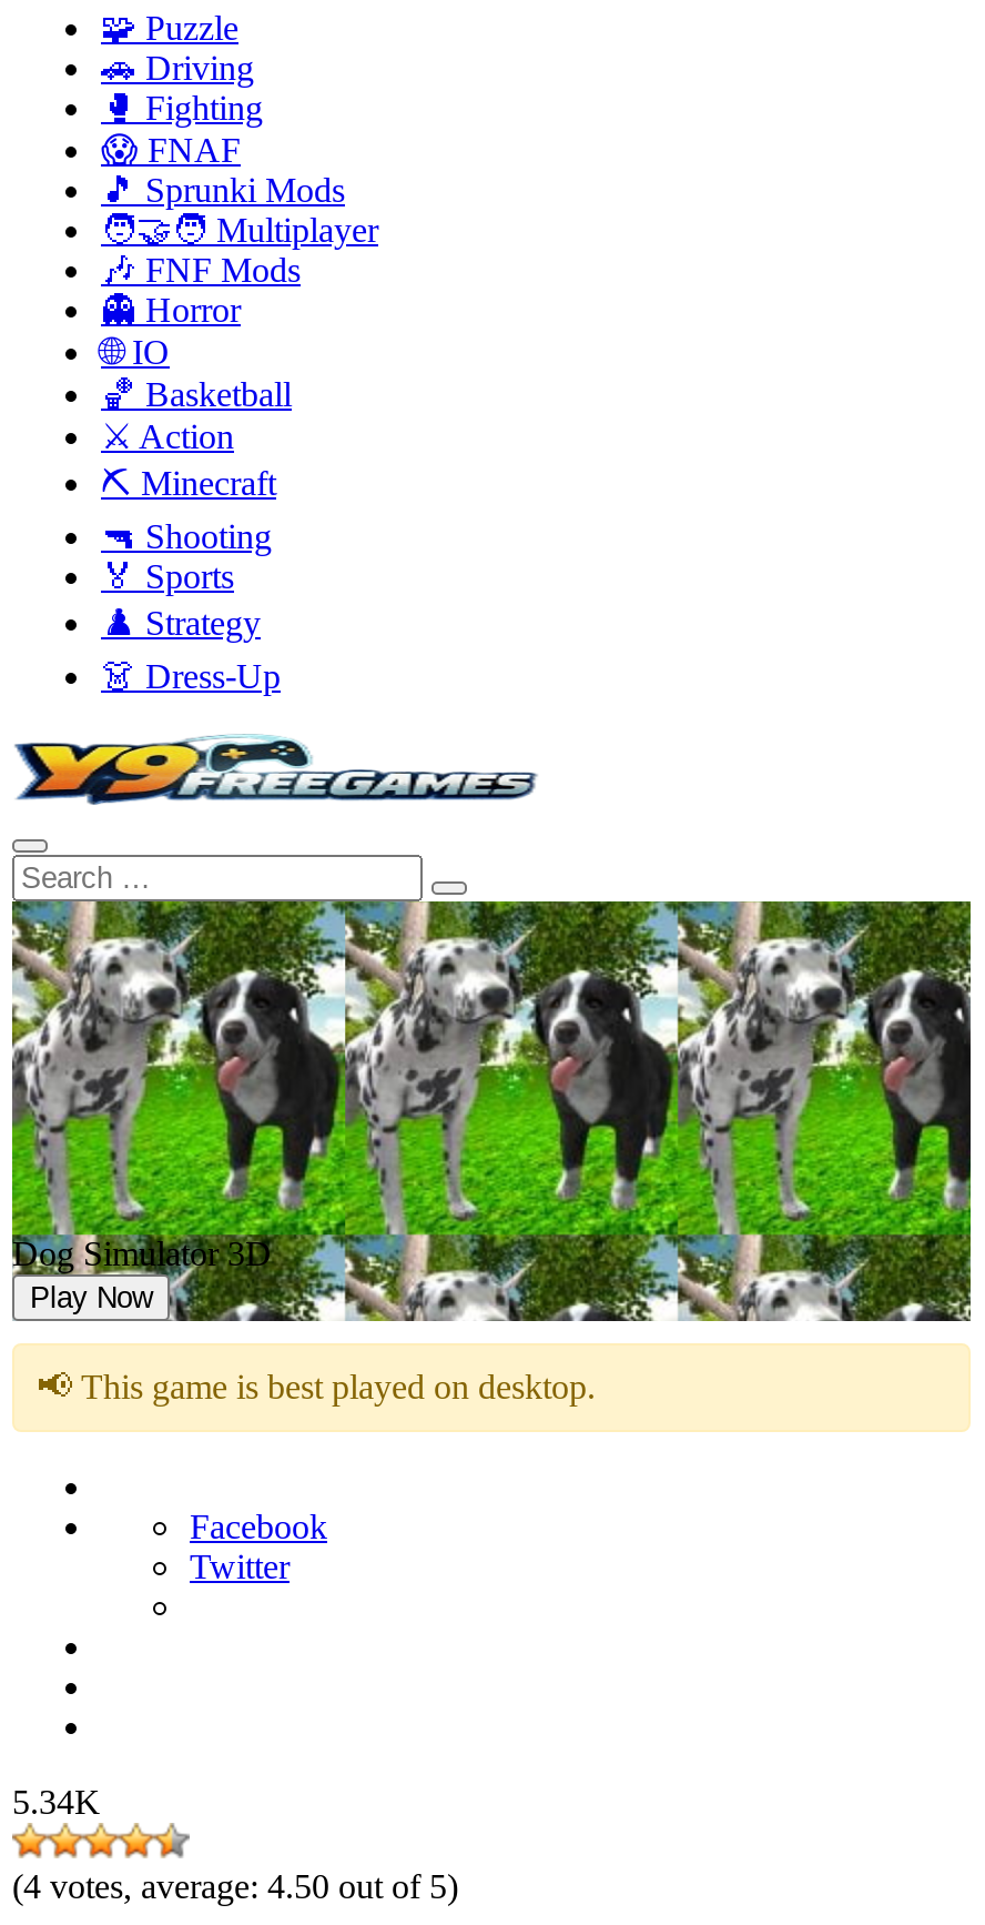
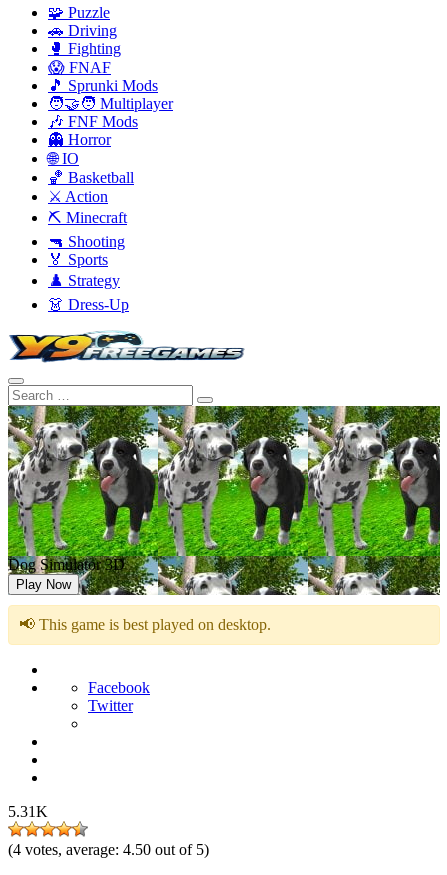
[12,1783,101,1821] 5.34K -> [8,803,48,820] 5.31K

